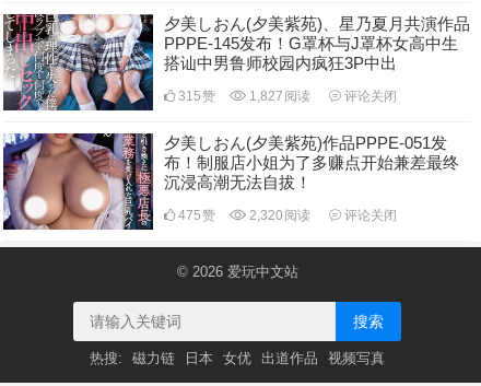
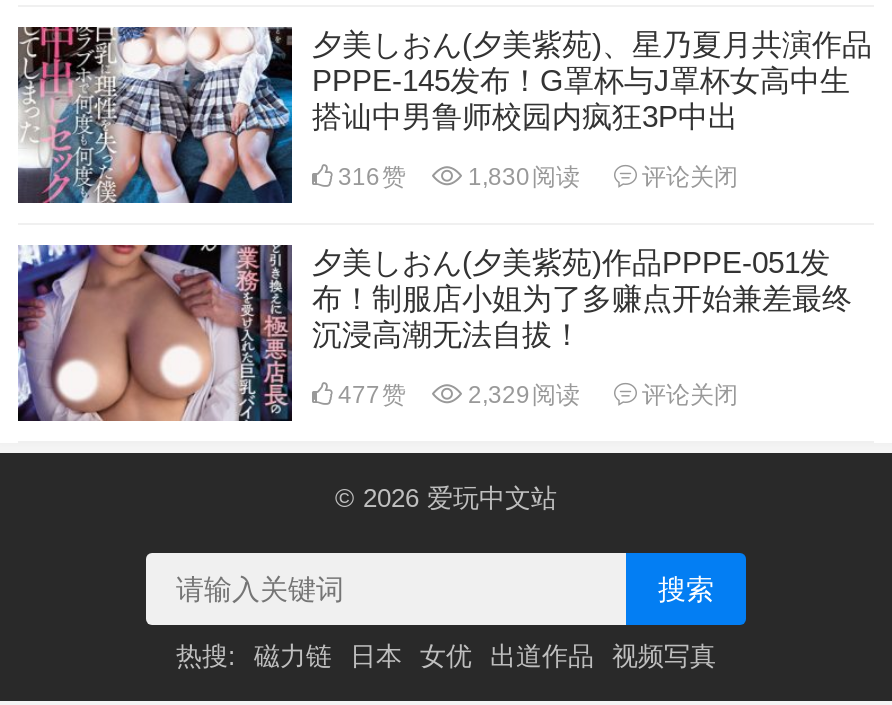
[175,88,215,103] 315赞 -> [332,162,406,190] 316赞
[246,88,310,103] 1,827阅读 -> [462,162,580,190] 1,830阅读
[175,207,215,223] 475赞 -> [332,380,406,408] 477赞
[246,207,310,223] 2,320阅读 -> [462,380,580,408] 2,329阅读

